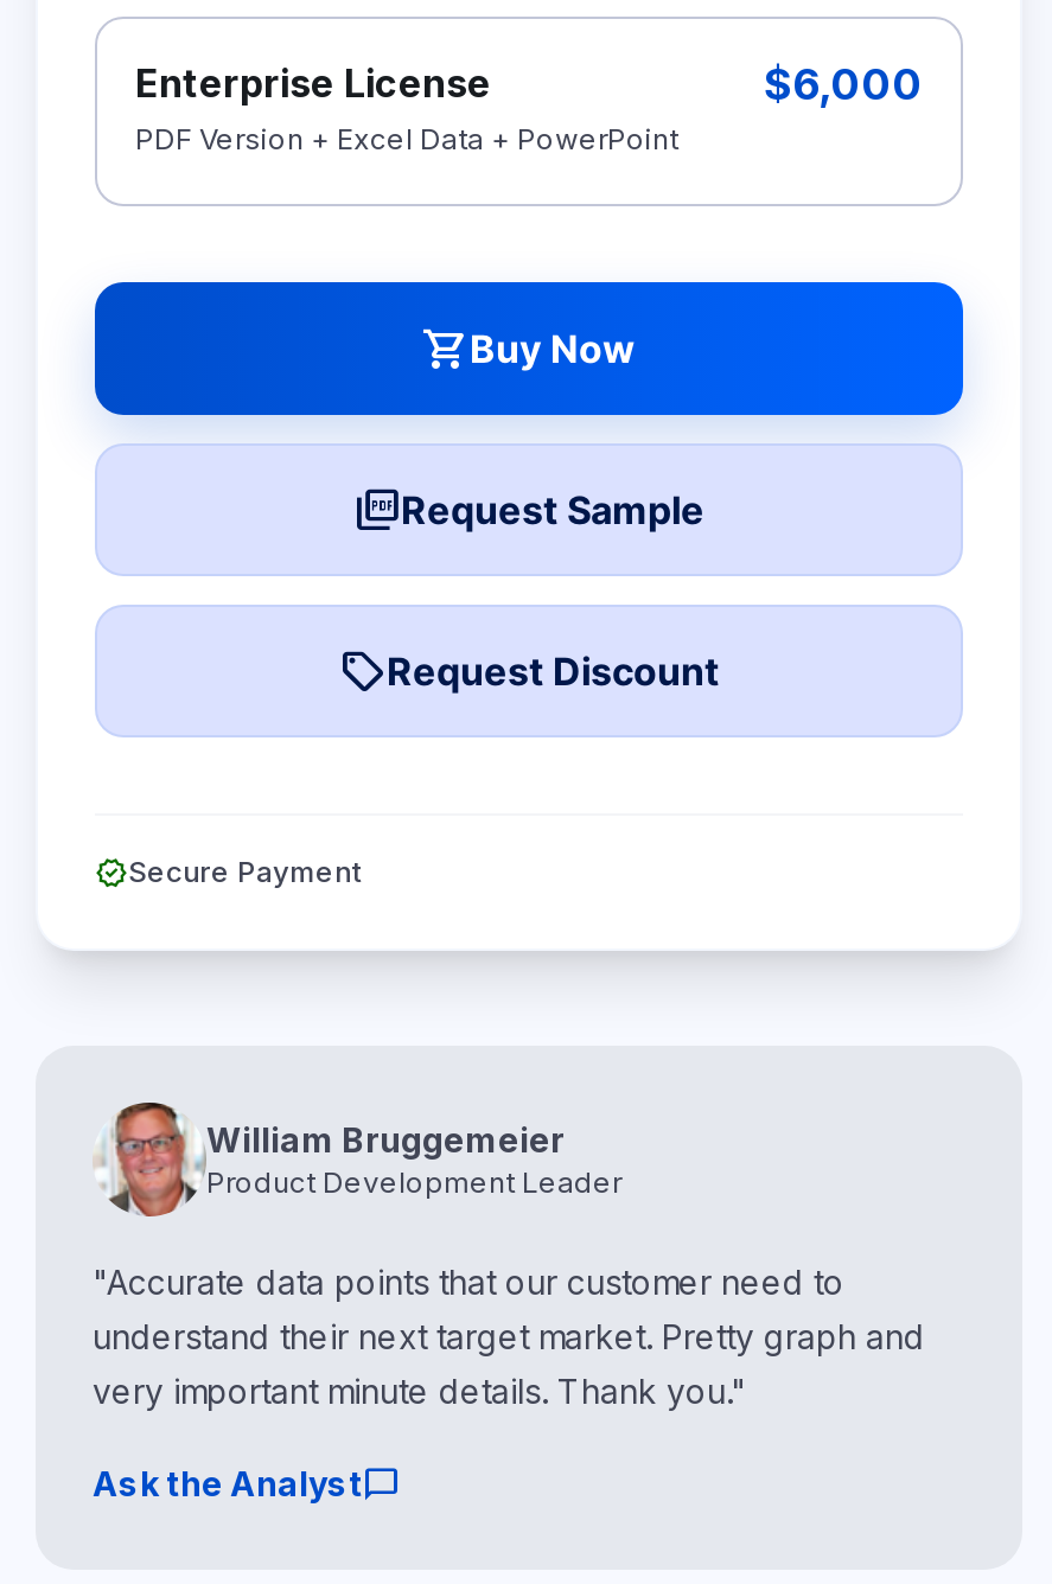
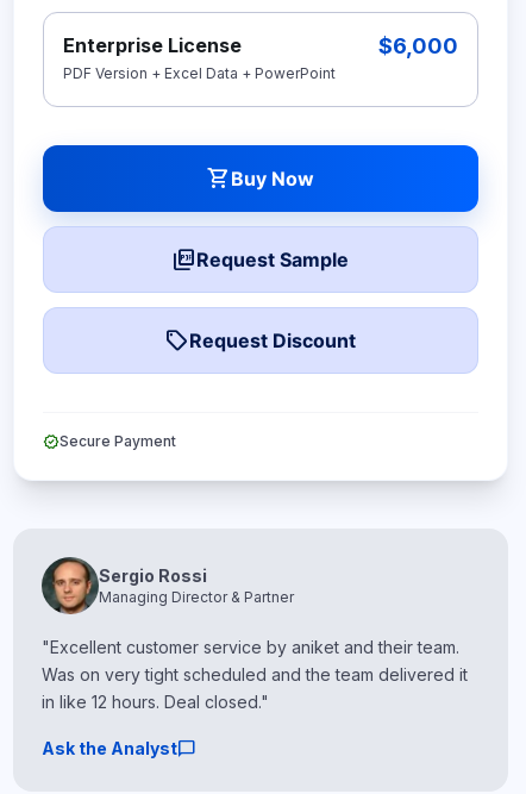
[93,1105,621,1214] [image] | William Bruggemeier | Product Development Leader -> [40,557,294,613] [image] | Sergio Rossi | Managing Director & Partner
[93,1262,925,1411] "Accurate data points that our customer need to | understand their next target market. Pretty graph and | very important minute details. Thank you." -> [42,637,468,712] "Excellent customer service by aniket and their team. | Was on very tight scheduled and the team delivered it | in like 12 hours. Deal closed."

